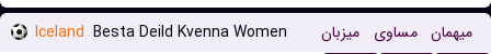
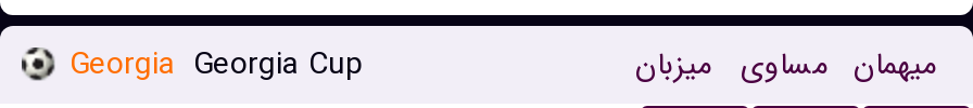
[35,21,287,44] Iceland Besta Deild Kvenna Women -> [69,41,363,89] Georgia Georgia Cup

